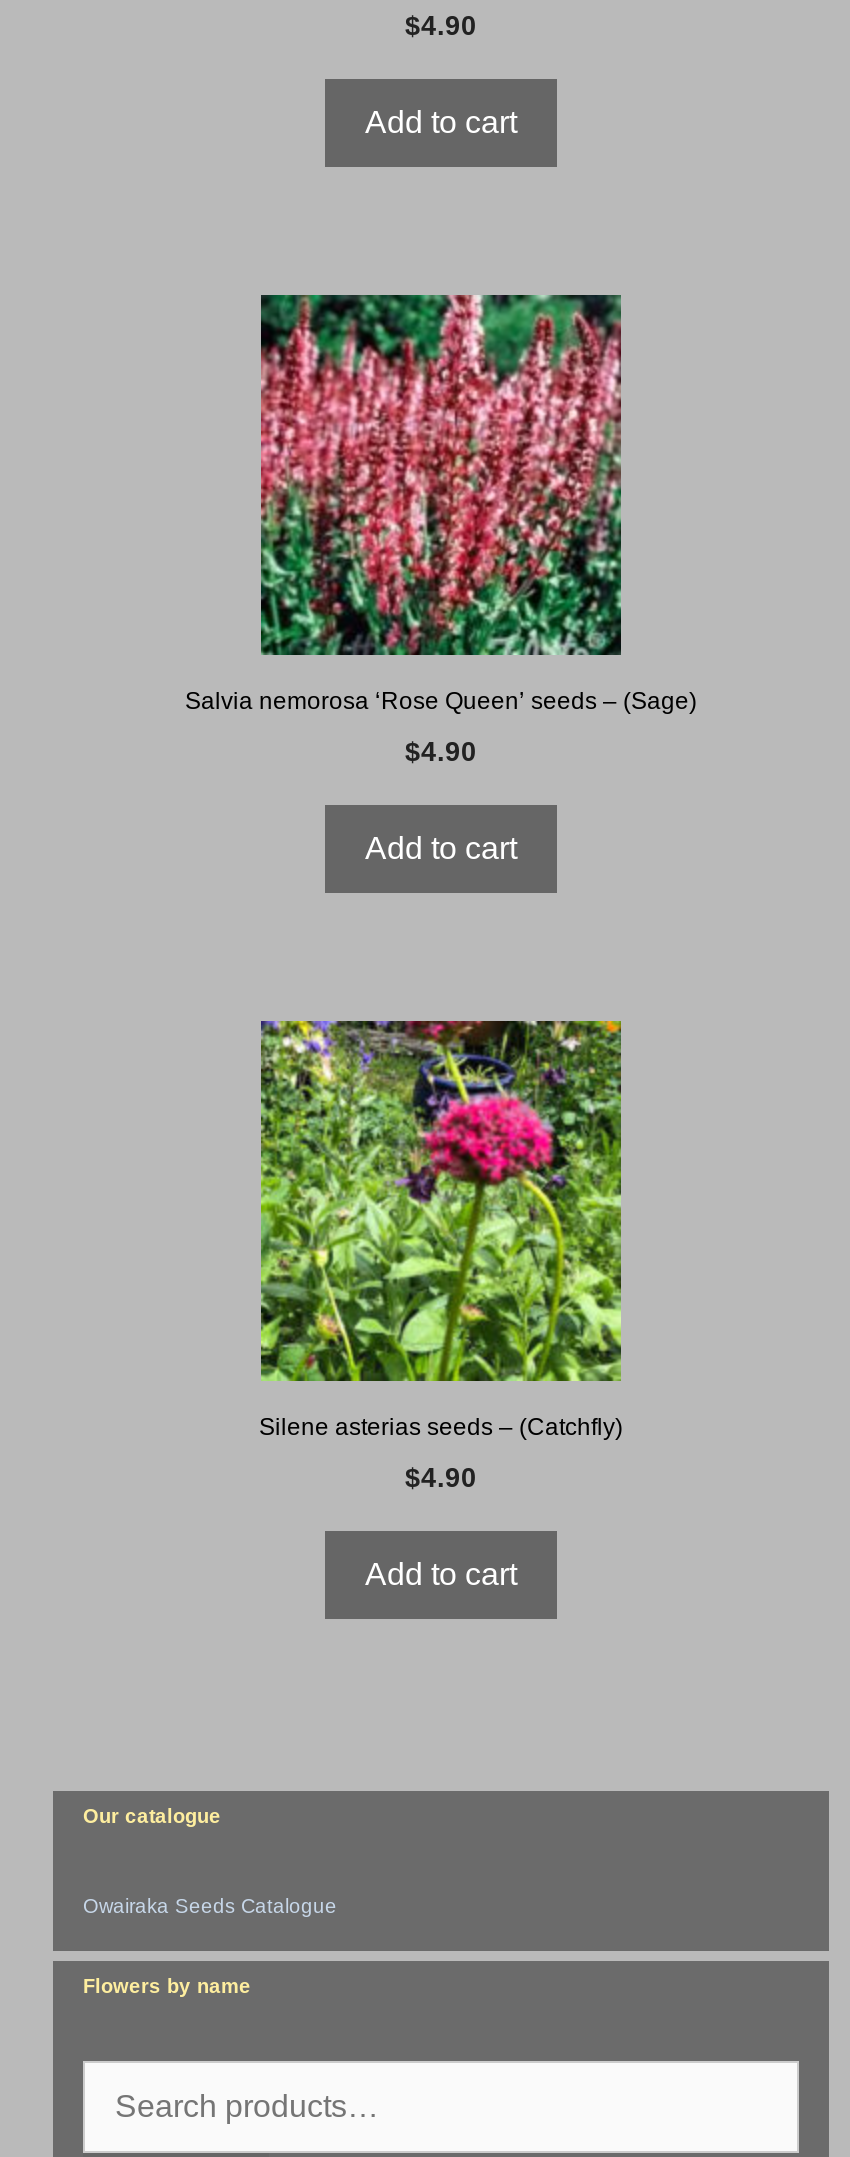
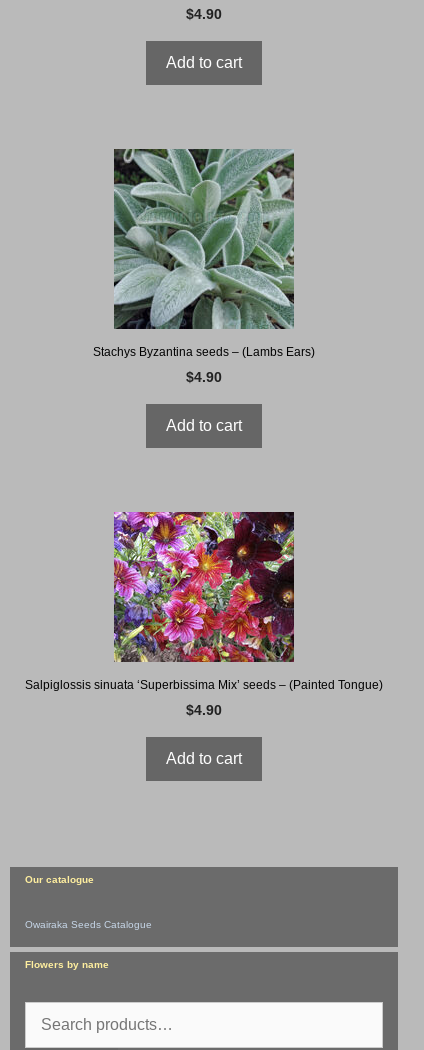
[185,293,697,716] [image] | Salvia nemorosa ‘Rose Queen’ seeds – (Sage) -> [93,148,315,359] [image] | Stachys Byzantina seeds – (Lambs Ears)
[259,1019,623,1442] [image] | Silene asterias seeds – (Catchfly) -> [25,511,383,692] [image] | Salpiglossis sinuata ‘Superbissima Mix’ seeds – (Painted Tongue)

